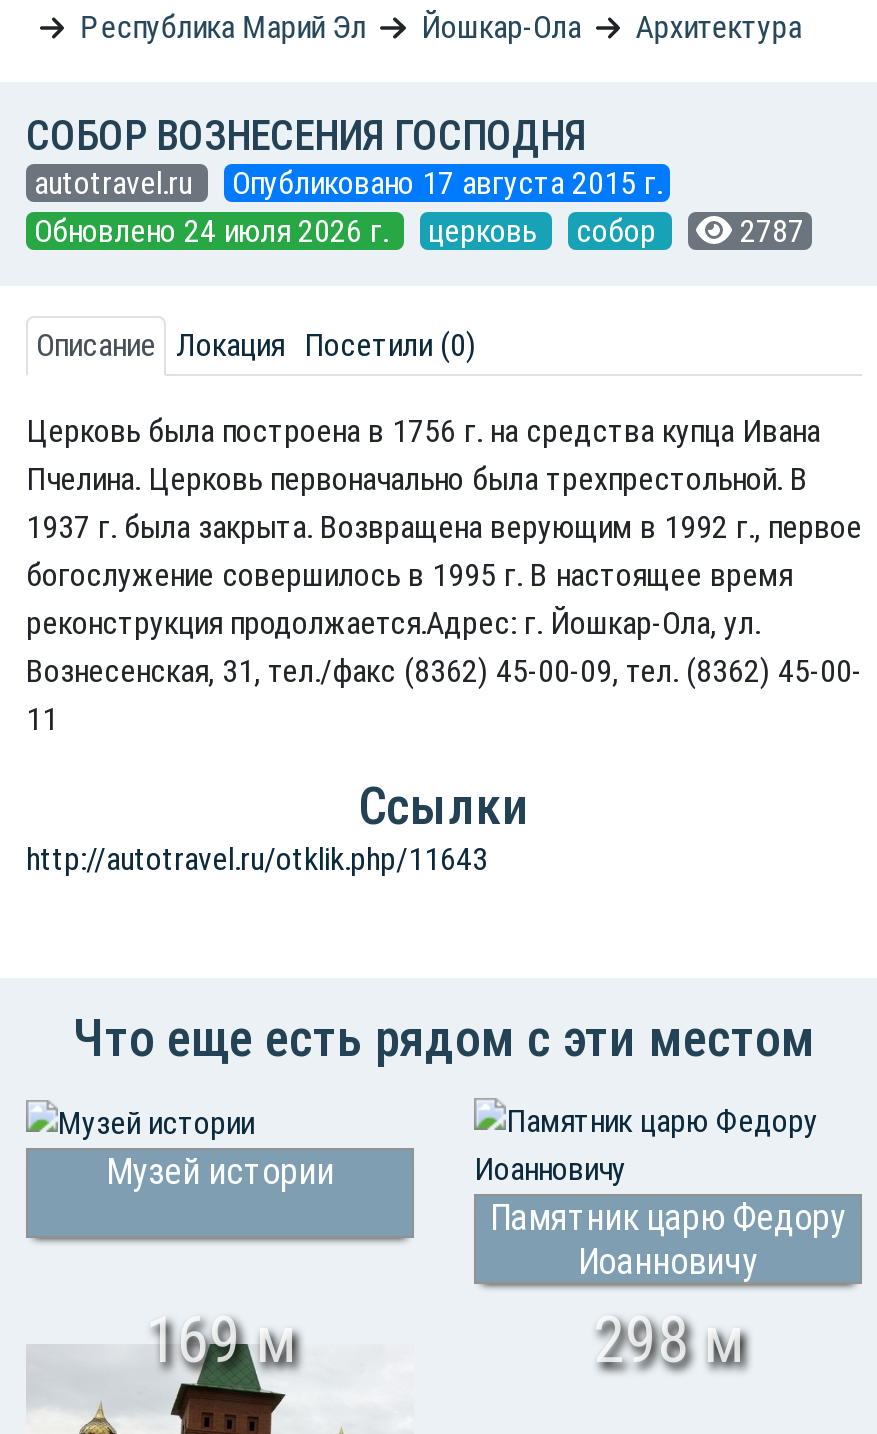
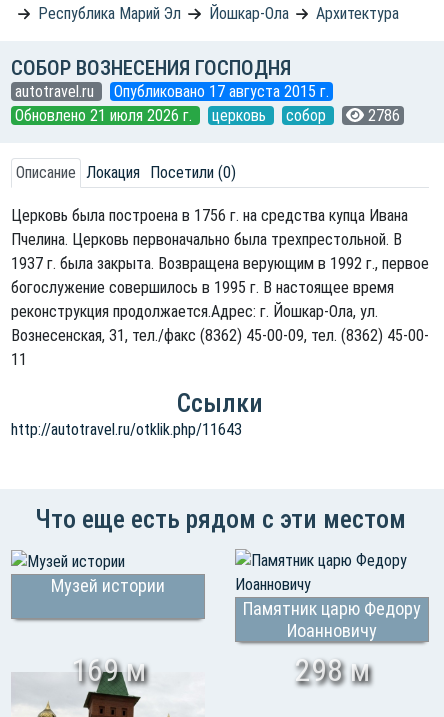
[34,212,396,250] Обновлено 24 июля 2026 г. -> [15,106,196,125] Обновлено 21 июля 2026 г.
[732,212,804,250] 2787 -> [364,106,400,125] 2786

